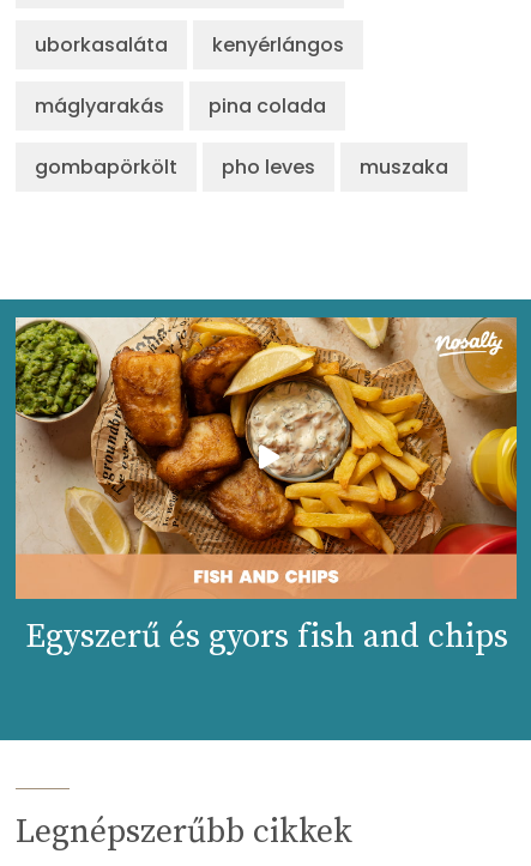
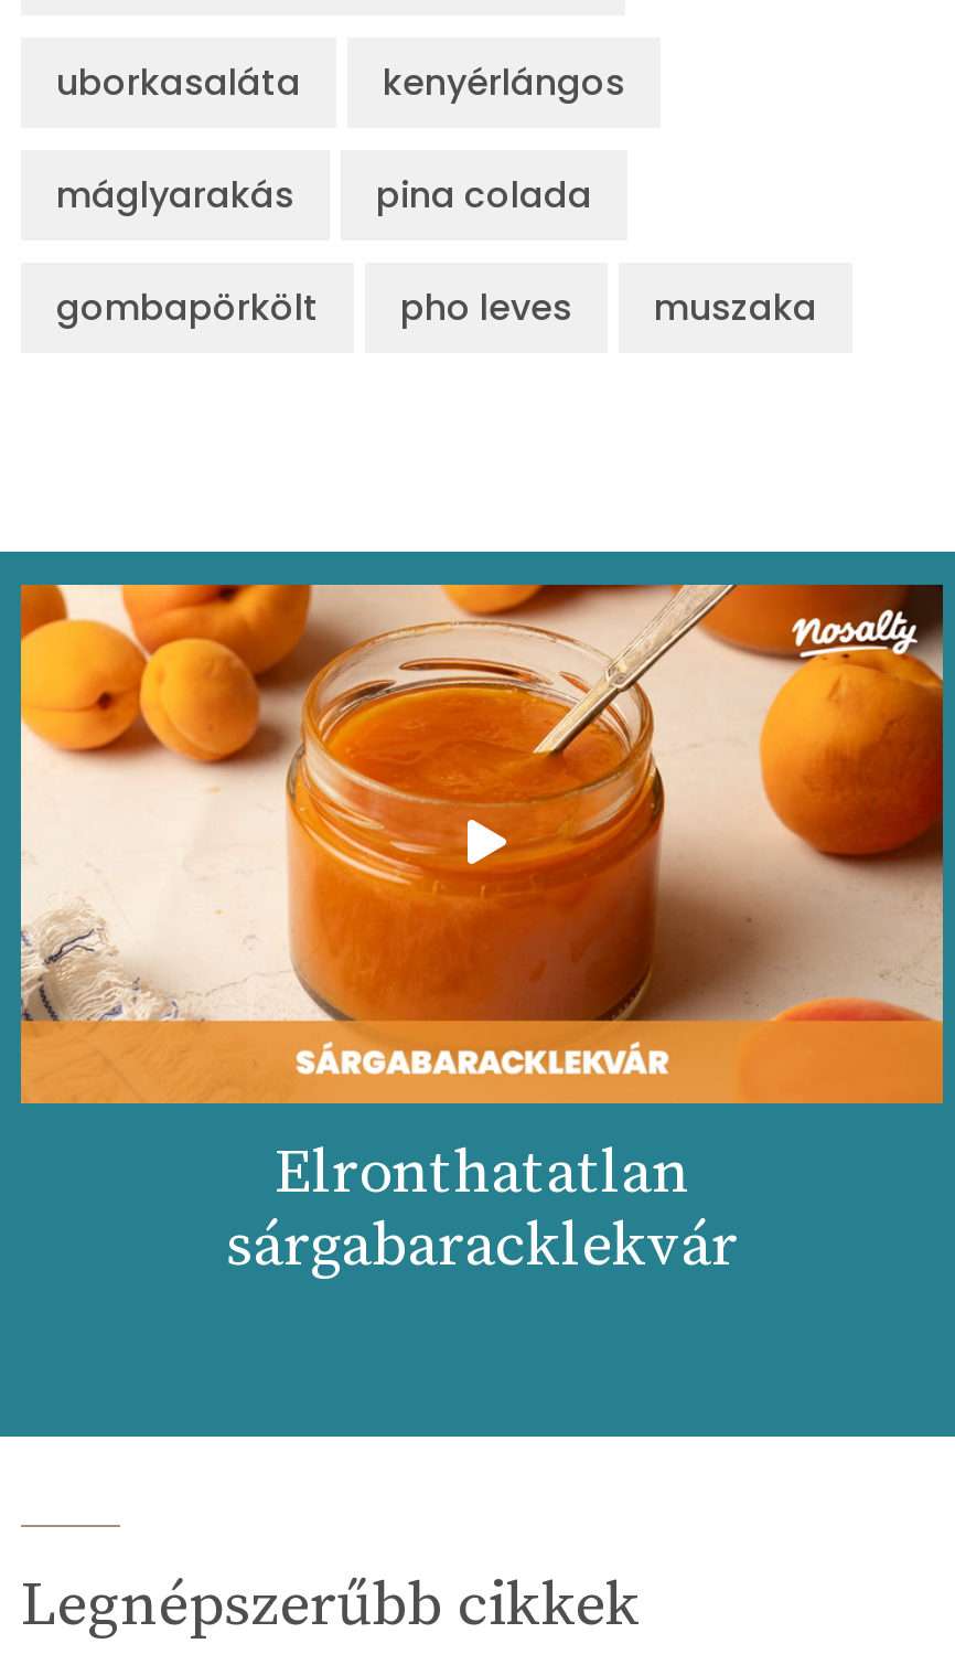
[14,316,518,658] [image] | Egyszerű és gyors fish and chips -> [19,583,945,1285] [image] | Elronthatatlan | sárgabaracklekvár

